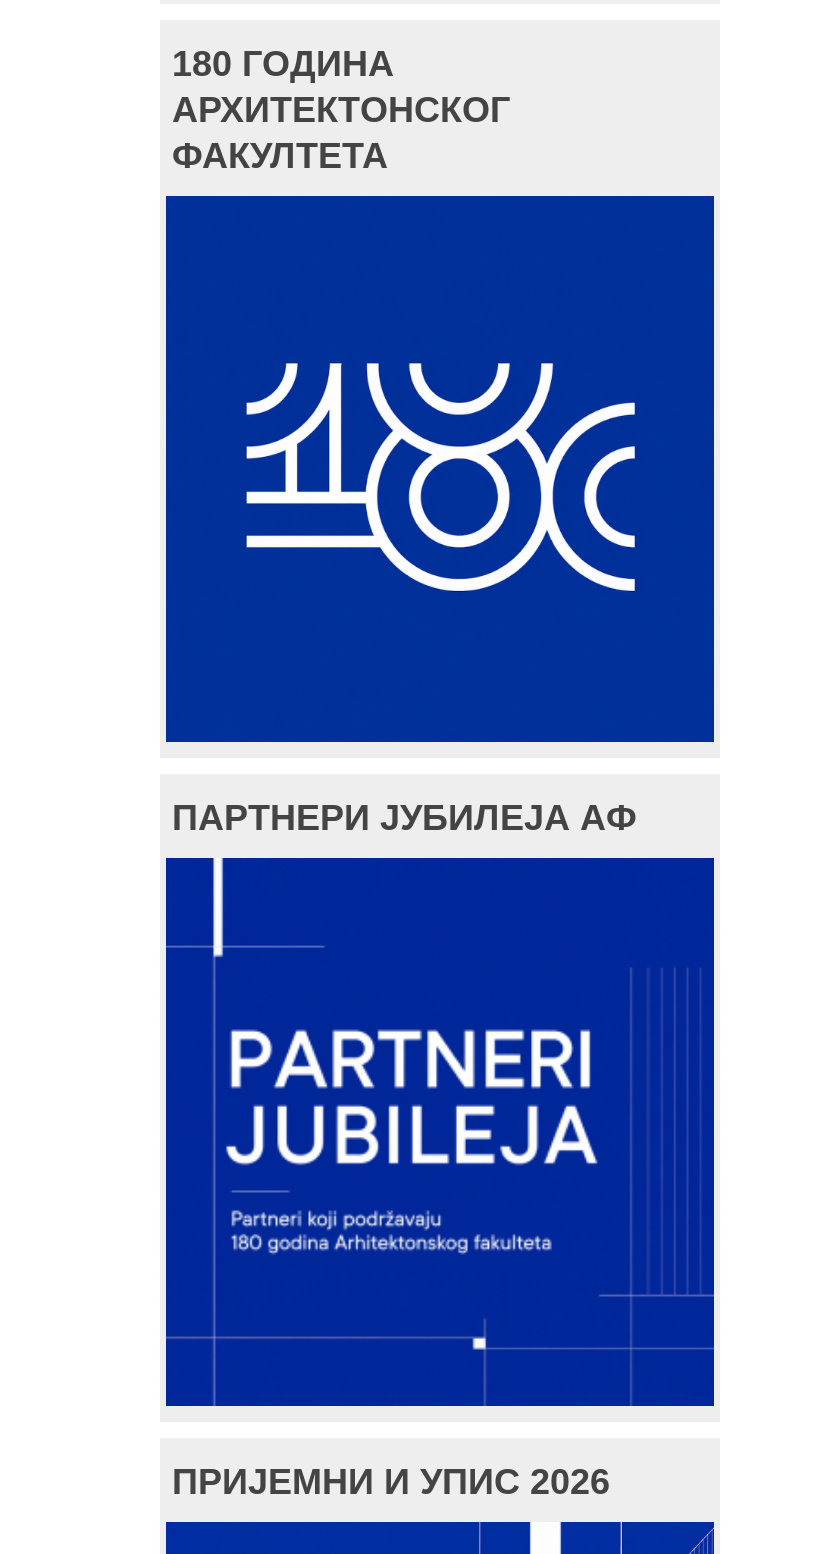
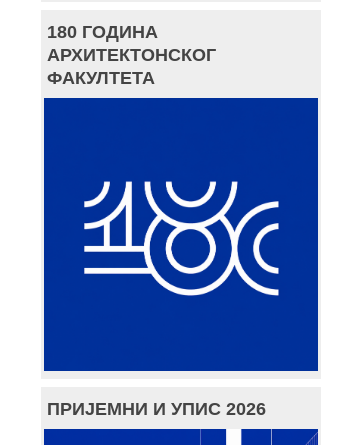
[172,798,636,838] ПАРТНЕРИ ЈУБИЛЕЈА АФ -> none
[208,860,596,1400] [image] -> none

